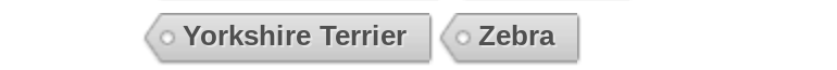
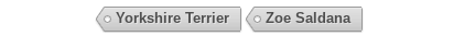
[478,20,554,52] Zebra -> [265,10,350,27] Zoe Saldana

